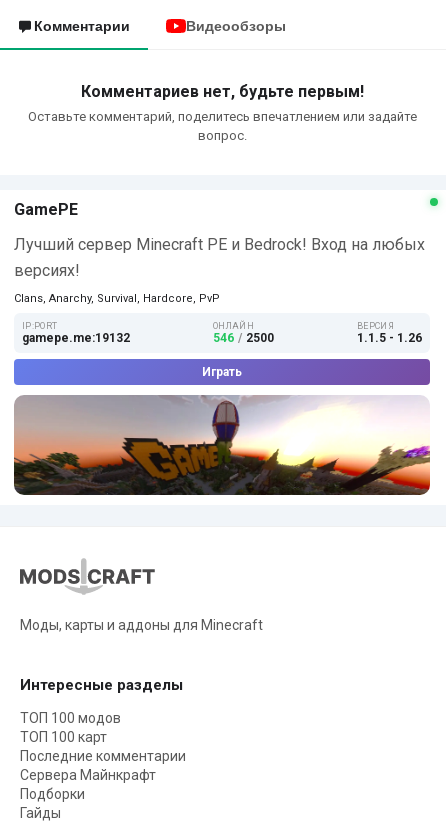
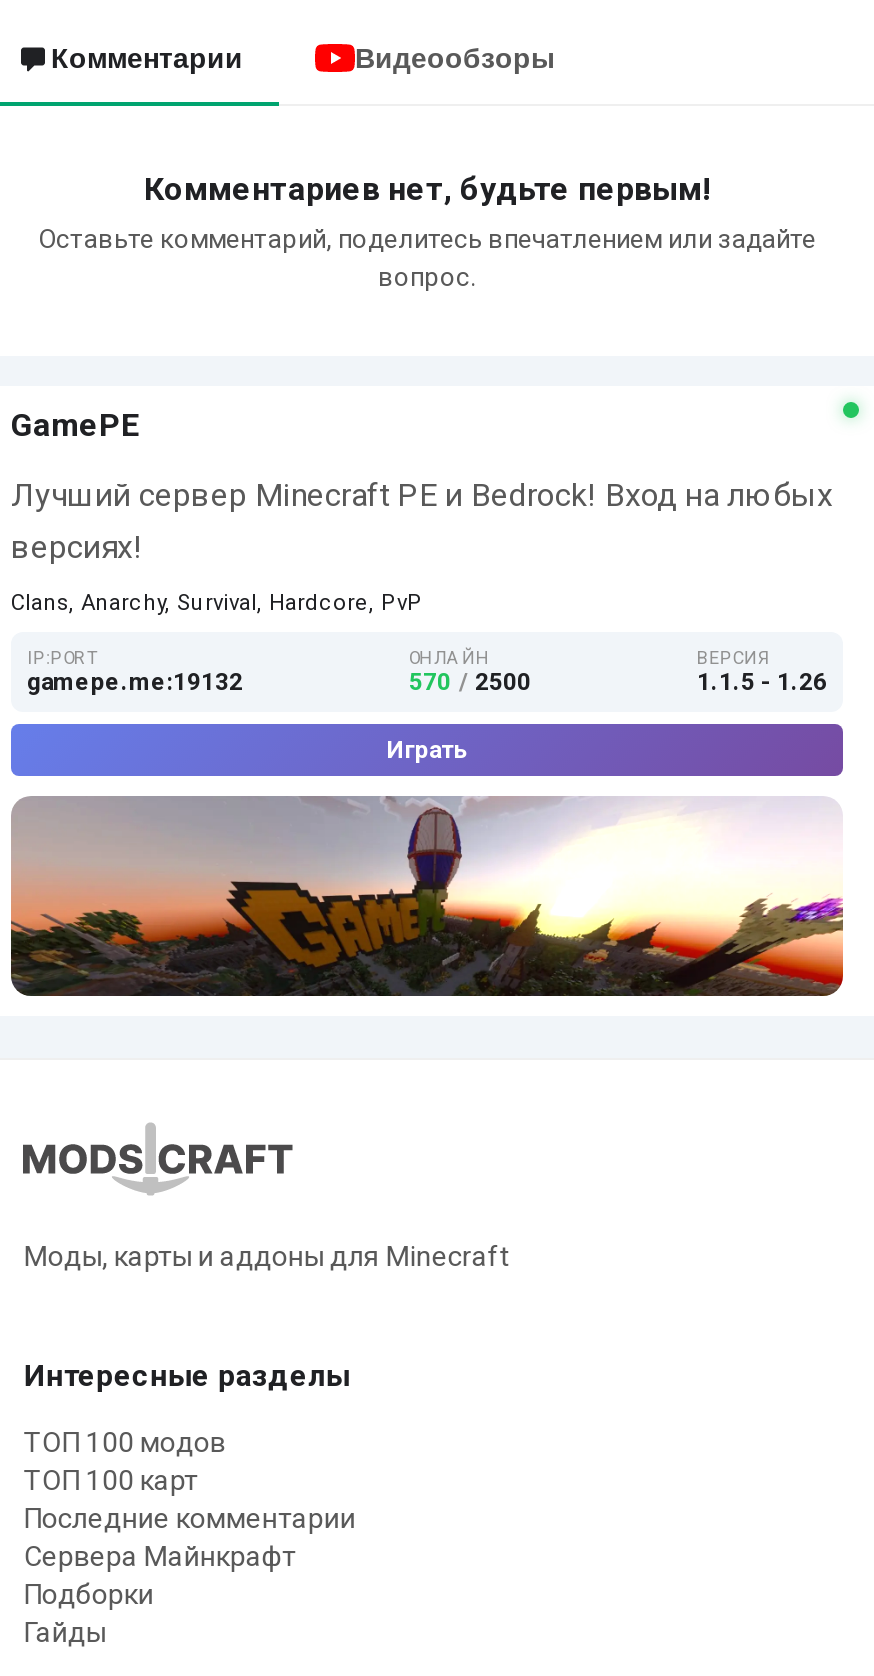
[213,330,274,344] 546 / 2500 -> [409,667,531,695] 570 / 2500

